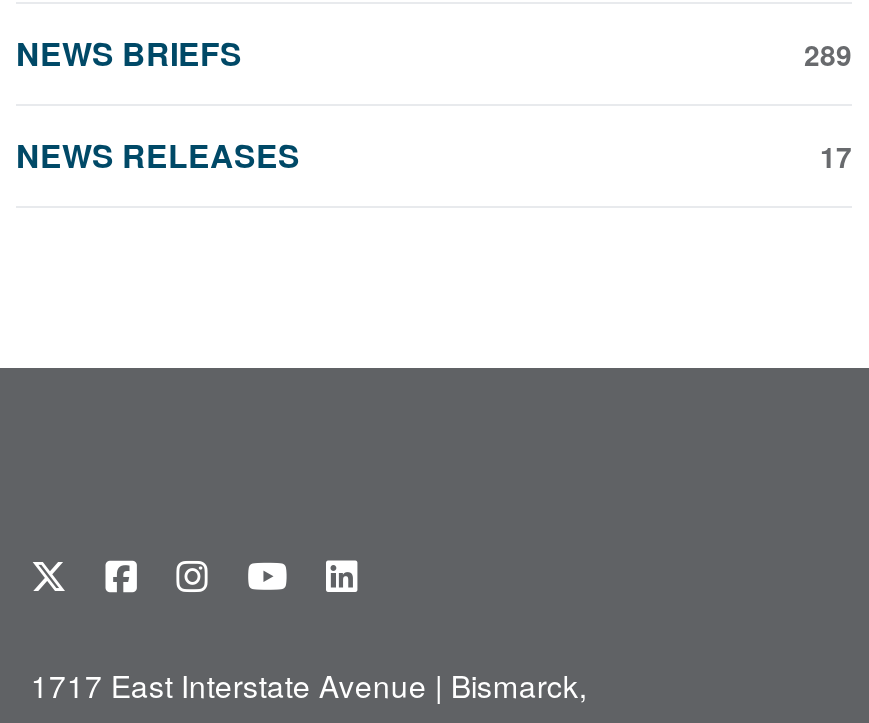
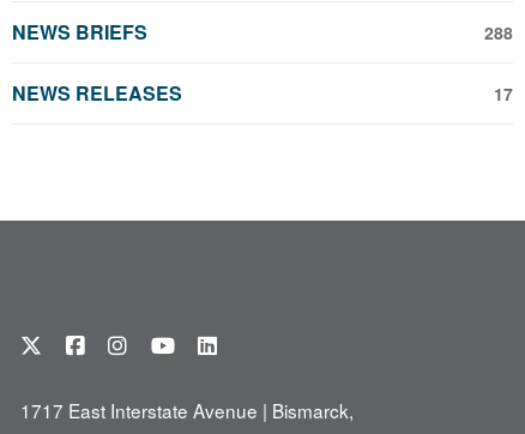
[804,34,852,74] 289 -> [484,20,513,44] 288

